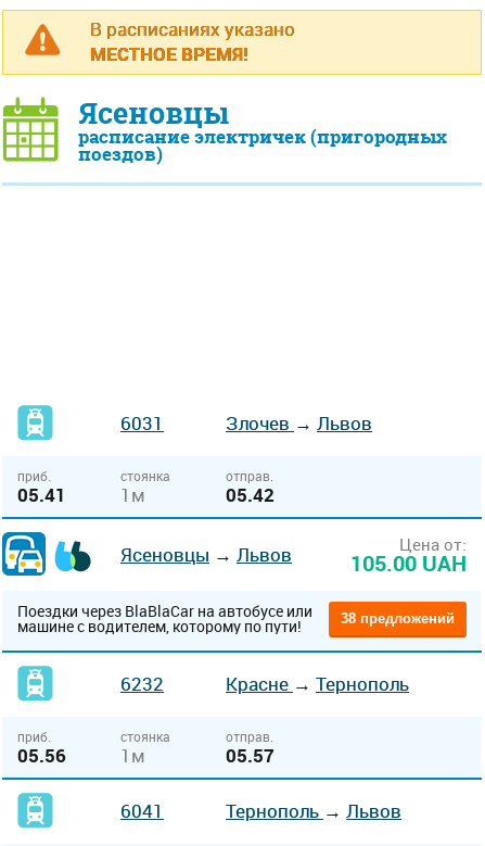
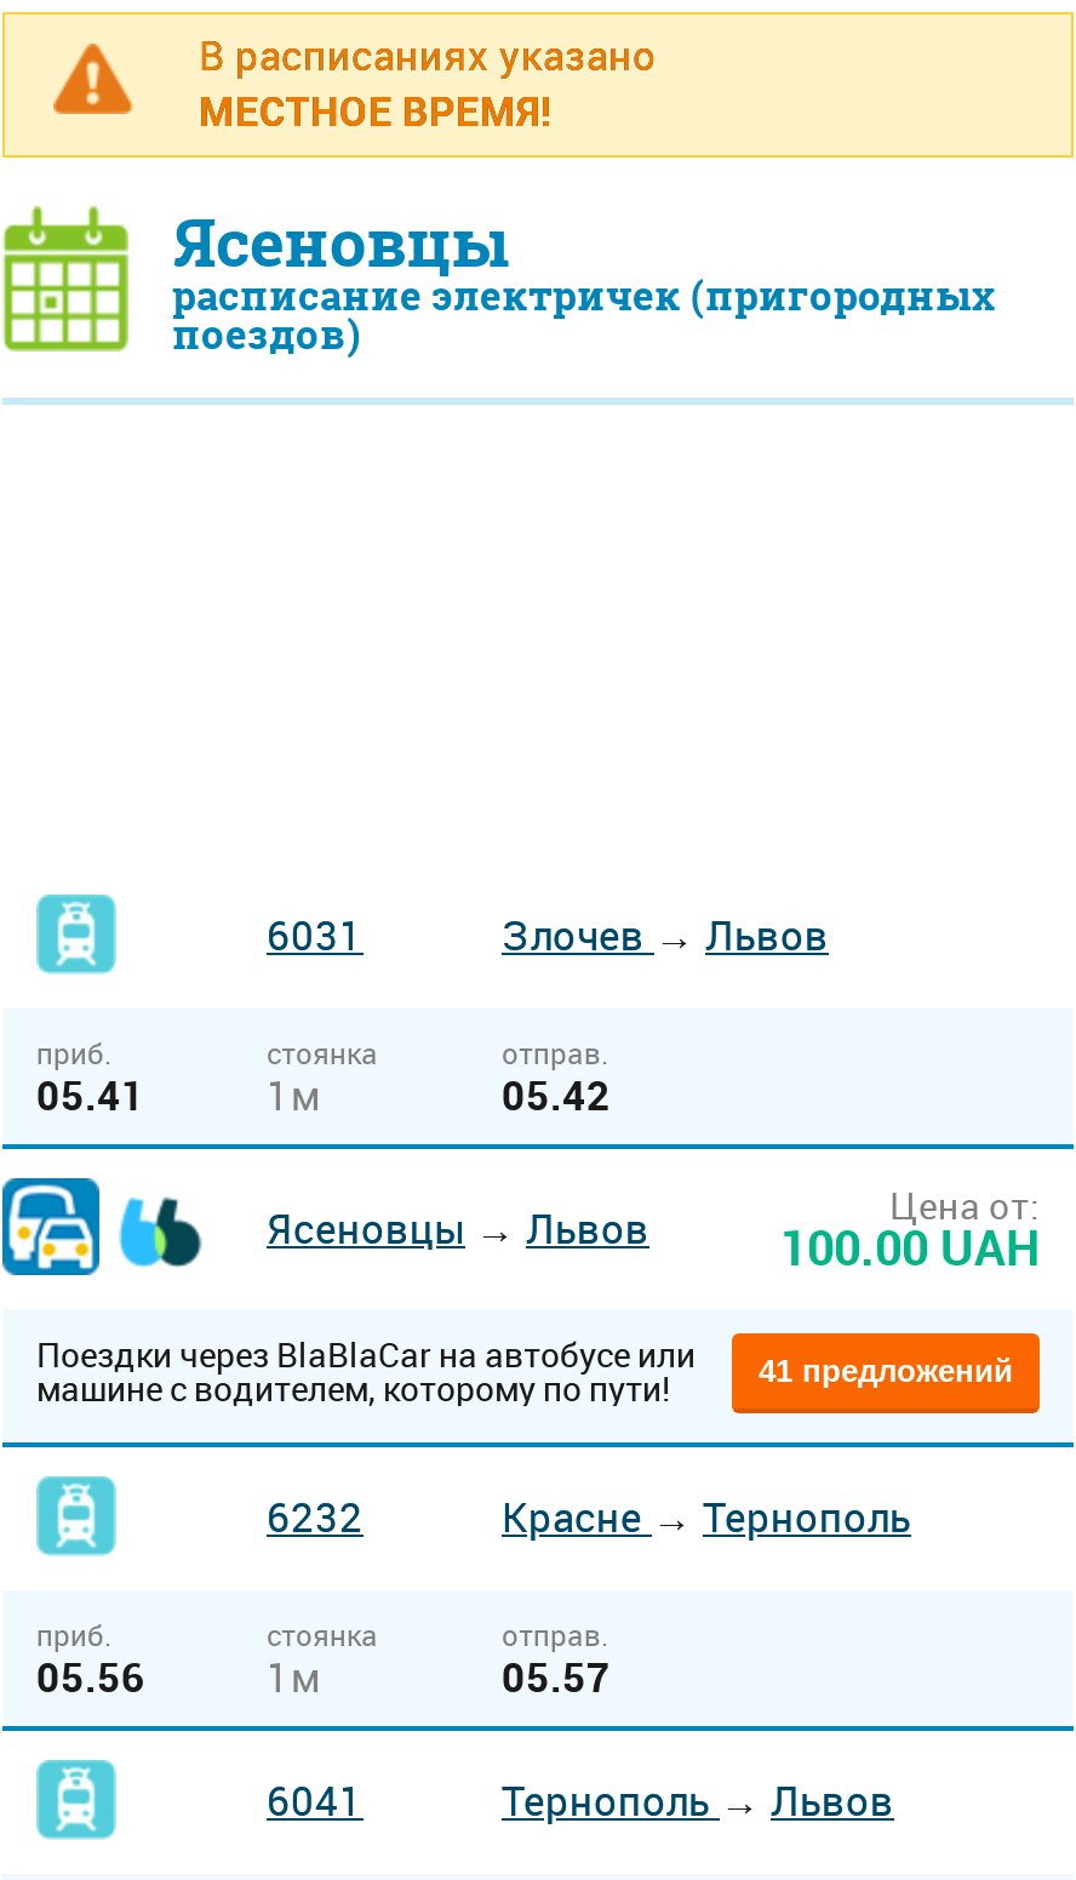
[350,548,467,578] 105.00 UAH -> [780,1215,1040,1280] 100.00 UAH
[17,601,455,626] Поездки через BlaBlaCar на автобусе или 38 предложений -> [36,1331,1013,1388] Поездки через BlaBlaCar на автобусе или 41 предложений

